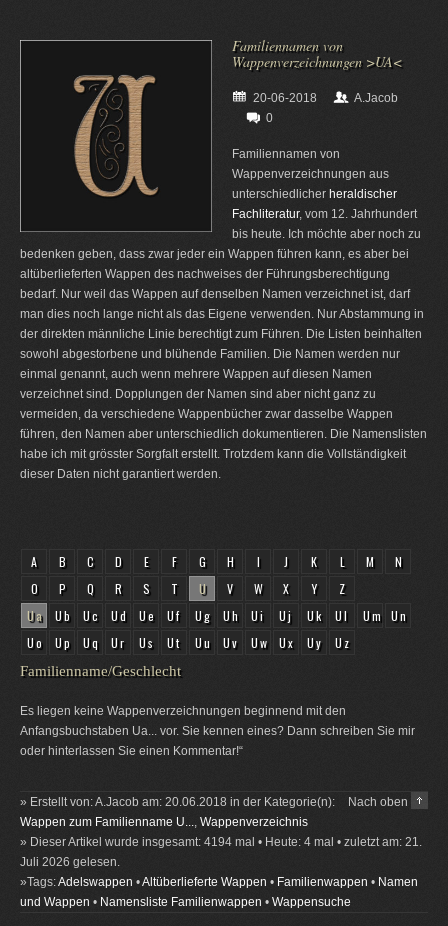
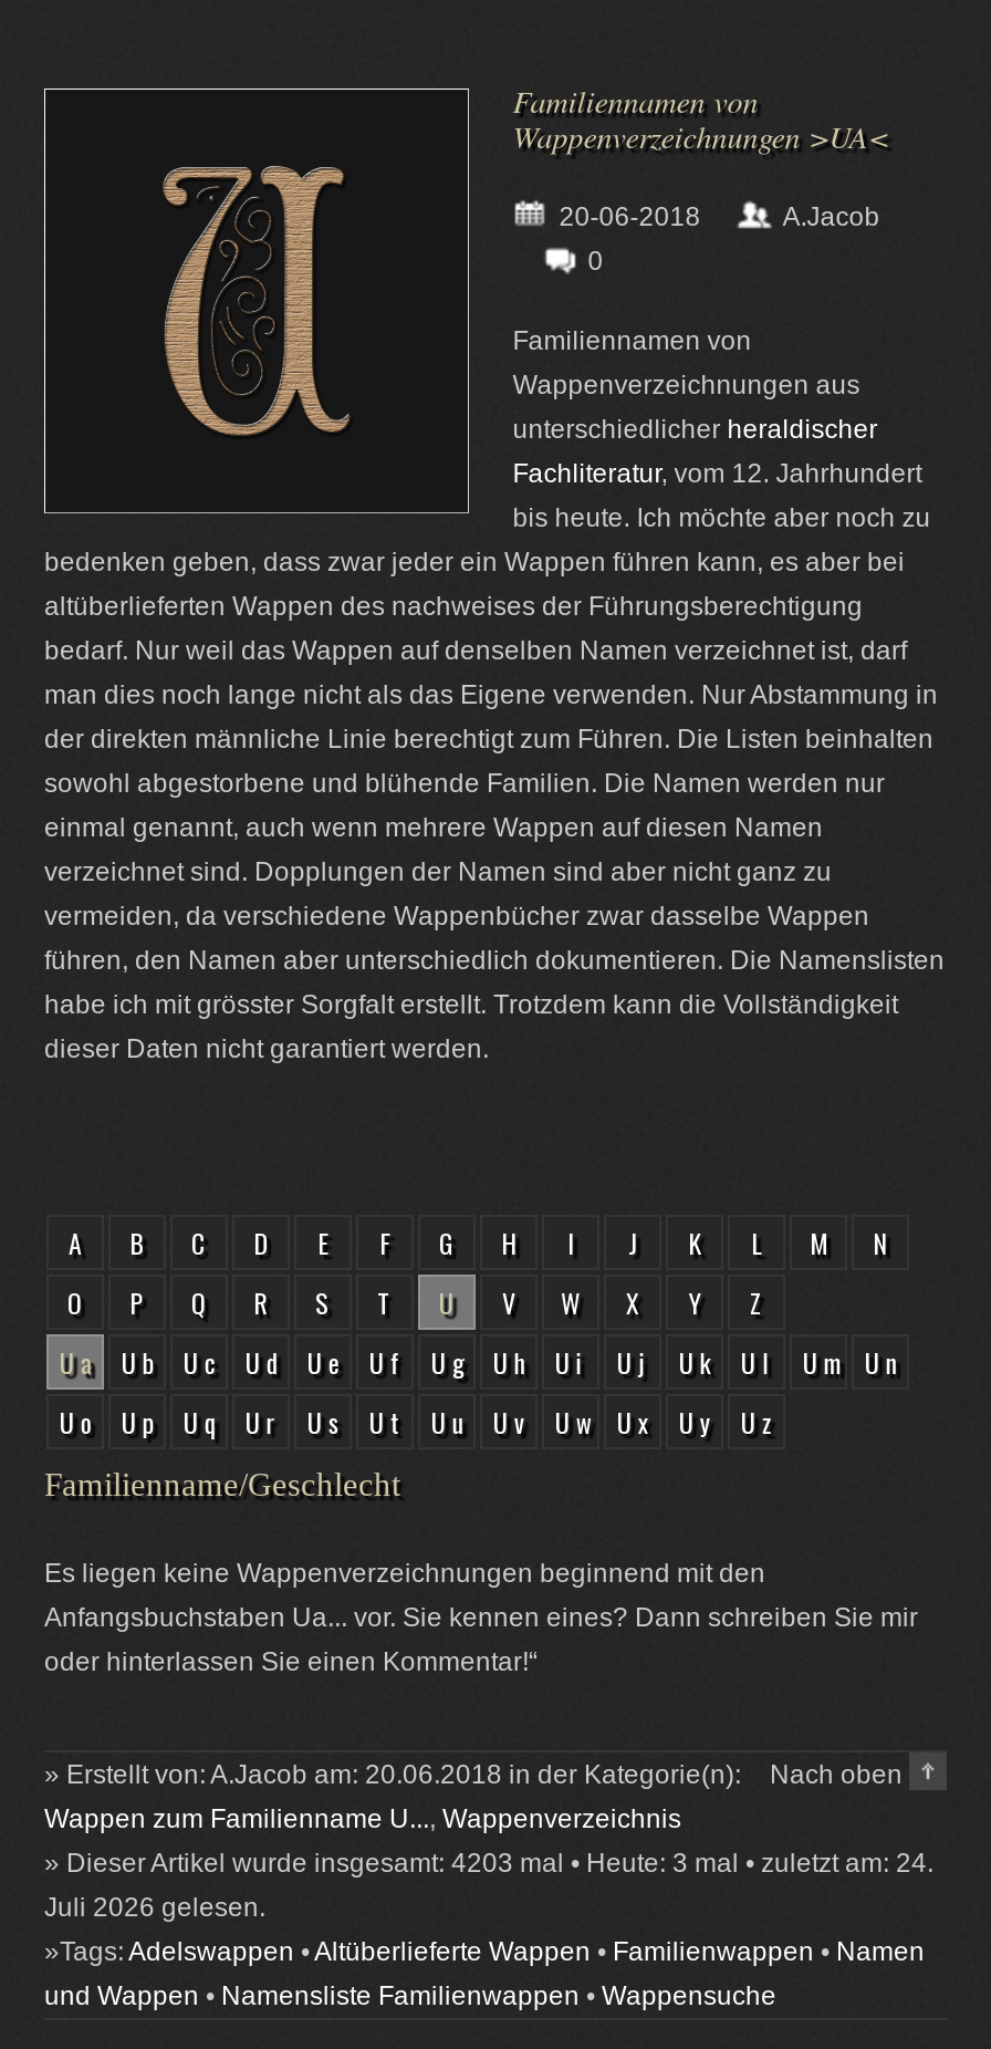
[20,835,422,849] » Dieser Artikel wurde insgesamt: 4194 mal • Heute: 4 mal • zuletzt am: 21. -> [44,1848,933,1879] » Dieser Artikel wurde insgesamt: 4203 mal • Heute: 3 mal • zuletzt am: 24.

